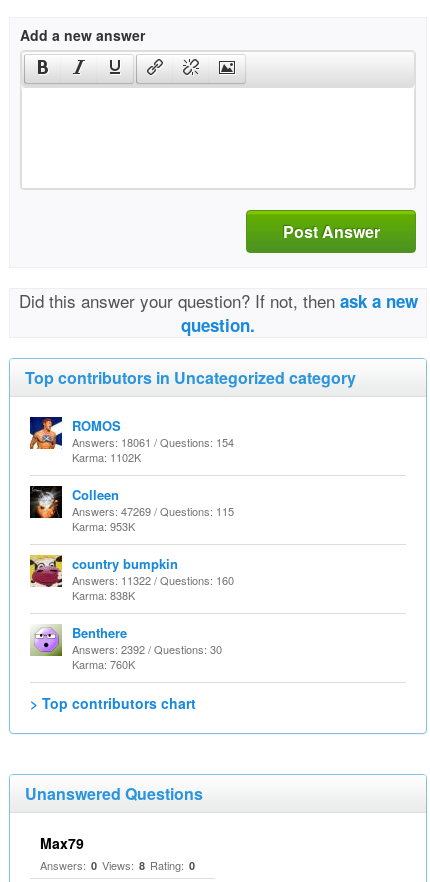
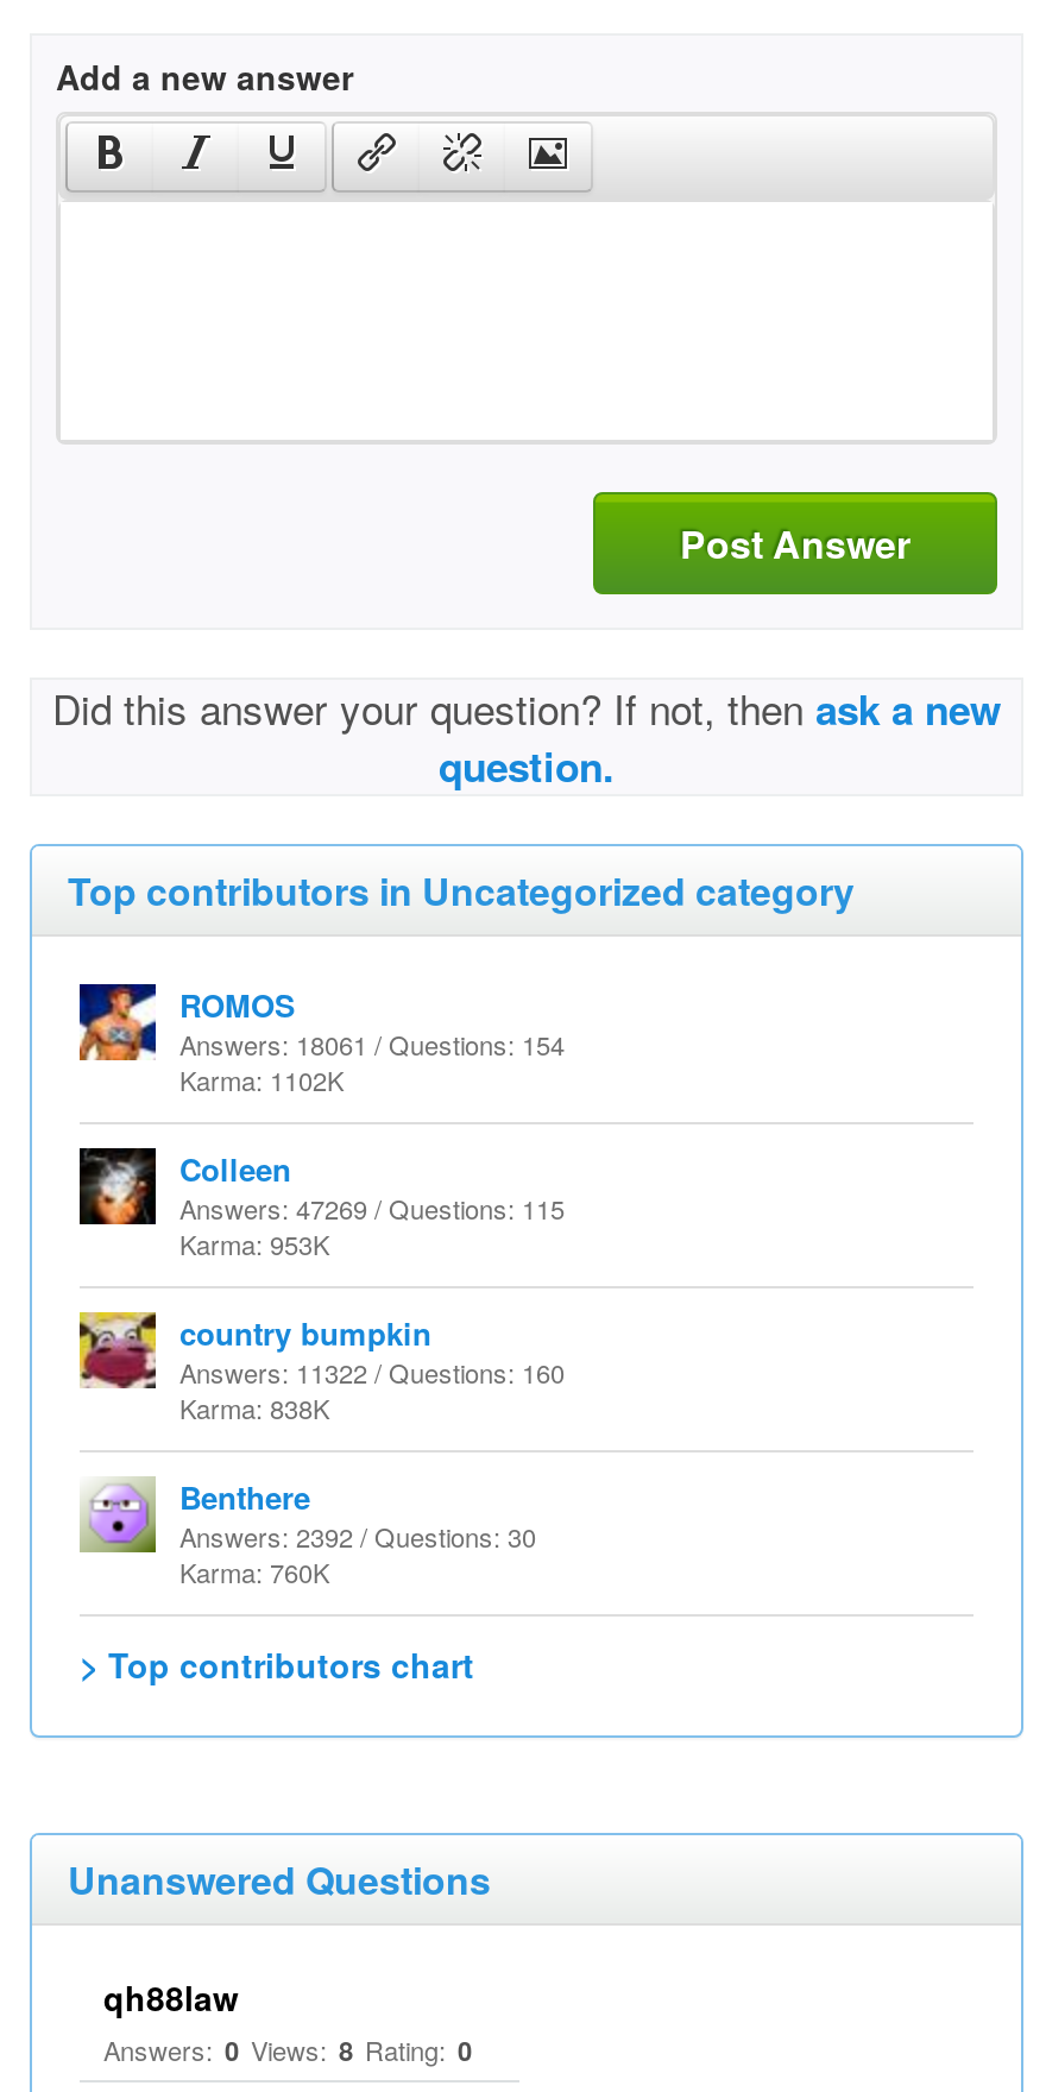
[40,833,84,853] Max79 -> [103,1973,239,2021] qh88law

